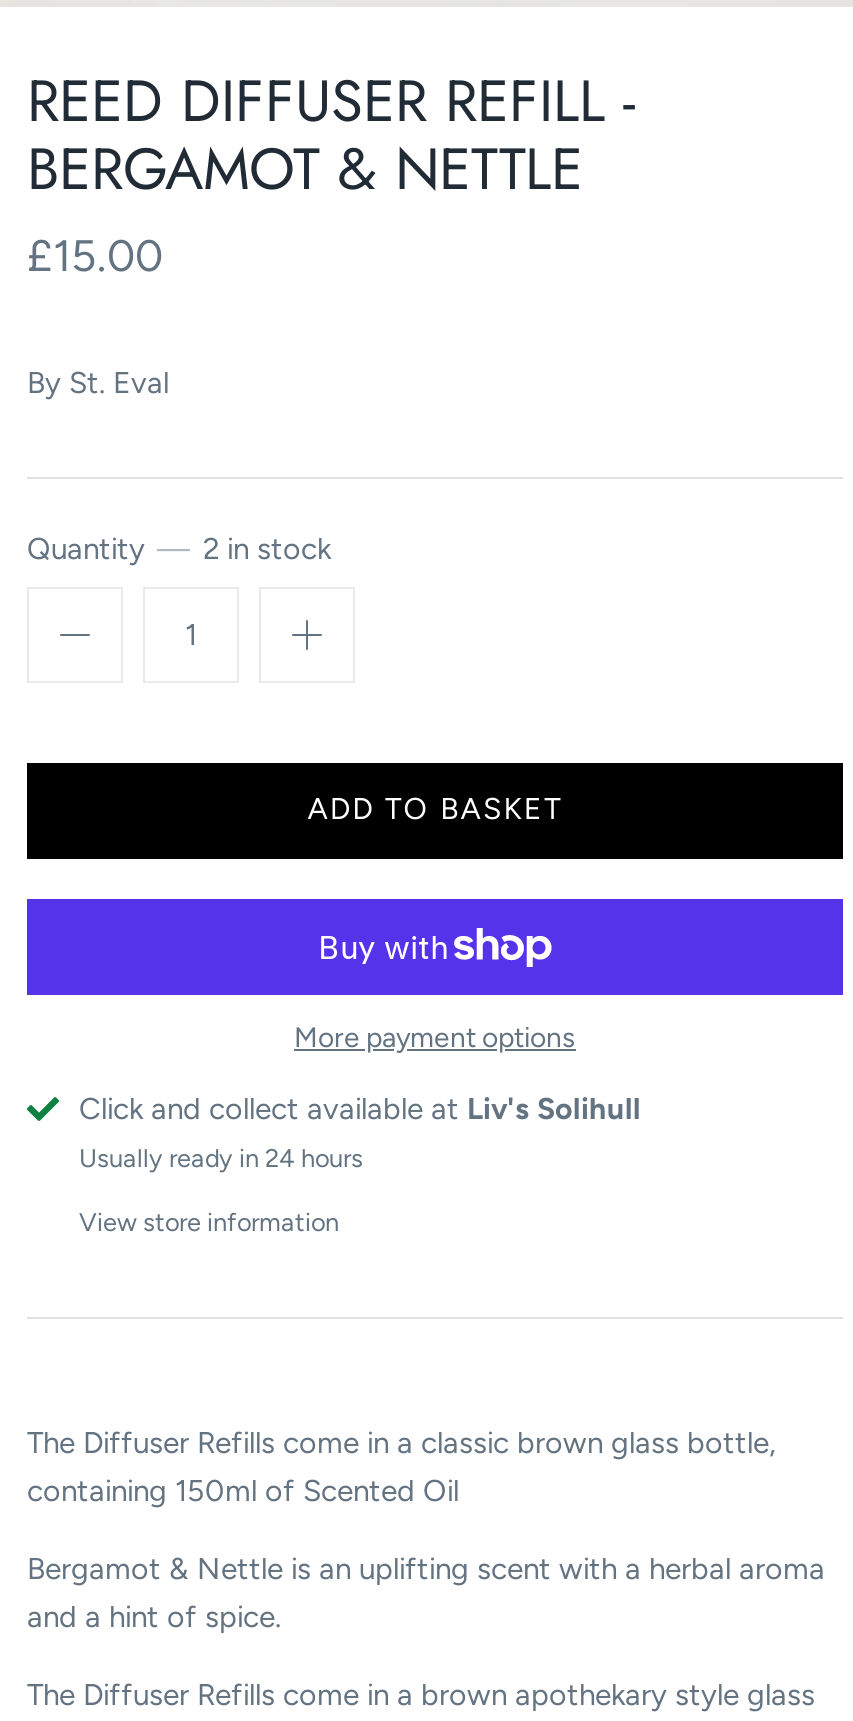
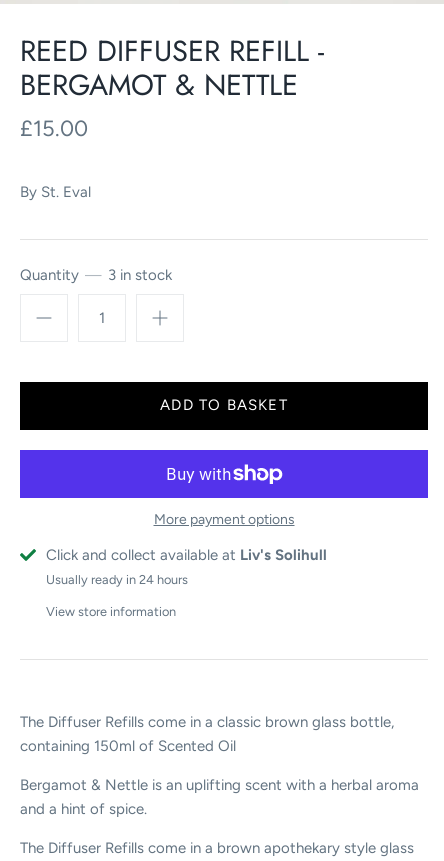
[27,530,331,566] Quantity 2 in stock -> [20,265,172,283] Quantity 3 in stock

